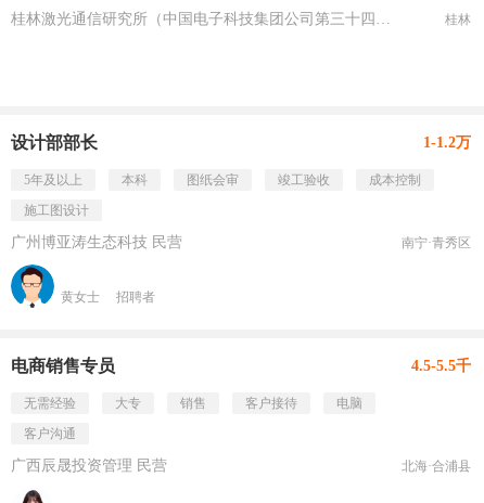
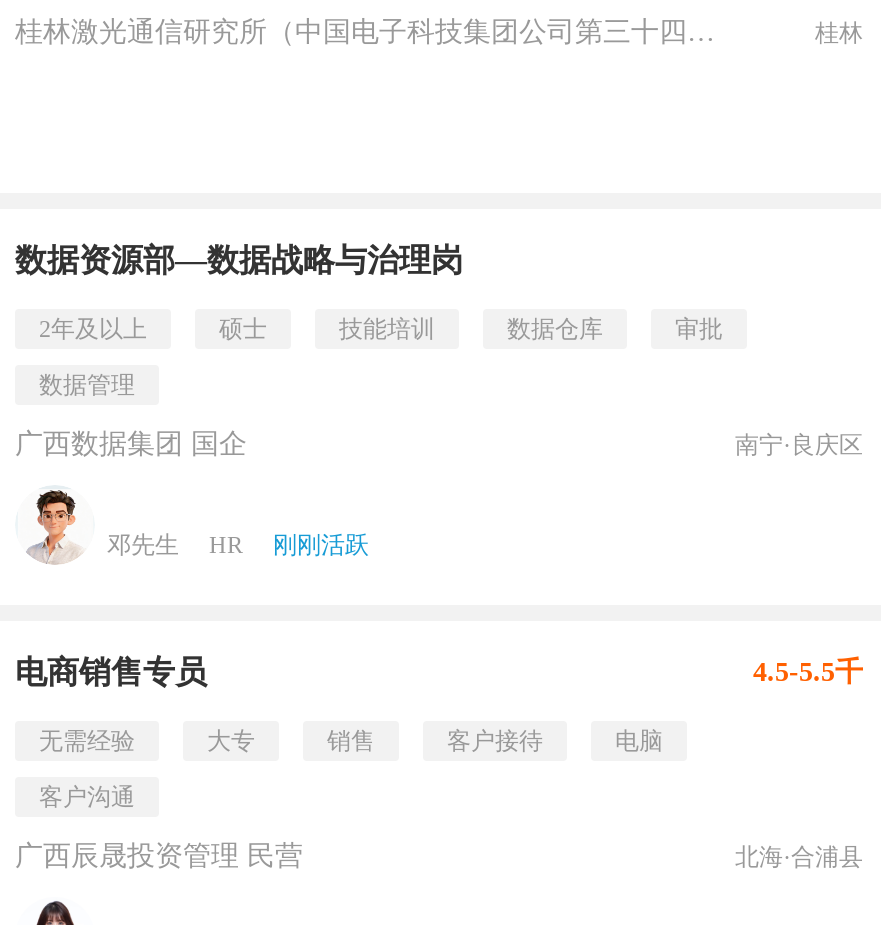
[11,133,471,152] 设计部部长 | 1-1.2万 -> [15,243,463,277] 数据资源部—数据战略与治理岗
[24,172,421,188] 5年及以上 | 本科 | 图纸会审 | 竣工验收 | 成本控制 -> [39,315,723,343] 2年及以上 | 硕士 | 技能培训 | 数据仓库 | 审批
[24,203,89,218] 施工图设计 -> [39,371,135,399] 数据管理
[11,234,471,250] 广州博亚涛生态科技 民营 | 南宁·青秀区 -> [15,429,863,459] 广西数据集团 国企 | 南宁·良庆区
[10,263,155,309] [image] | 黄女士 | 招聘者 -> [15,485,369,563] [image] | 邓先生 | HR | 刚刚活跃

